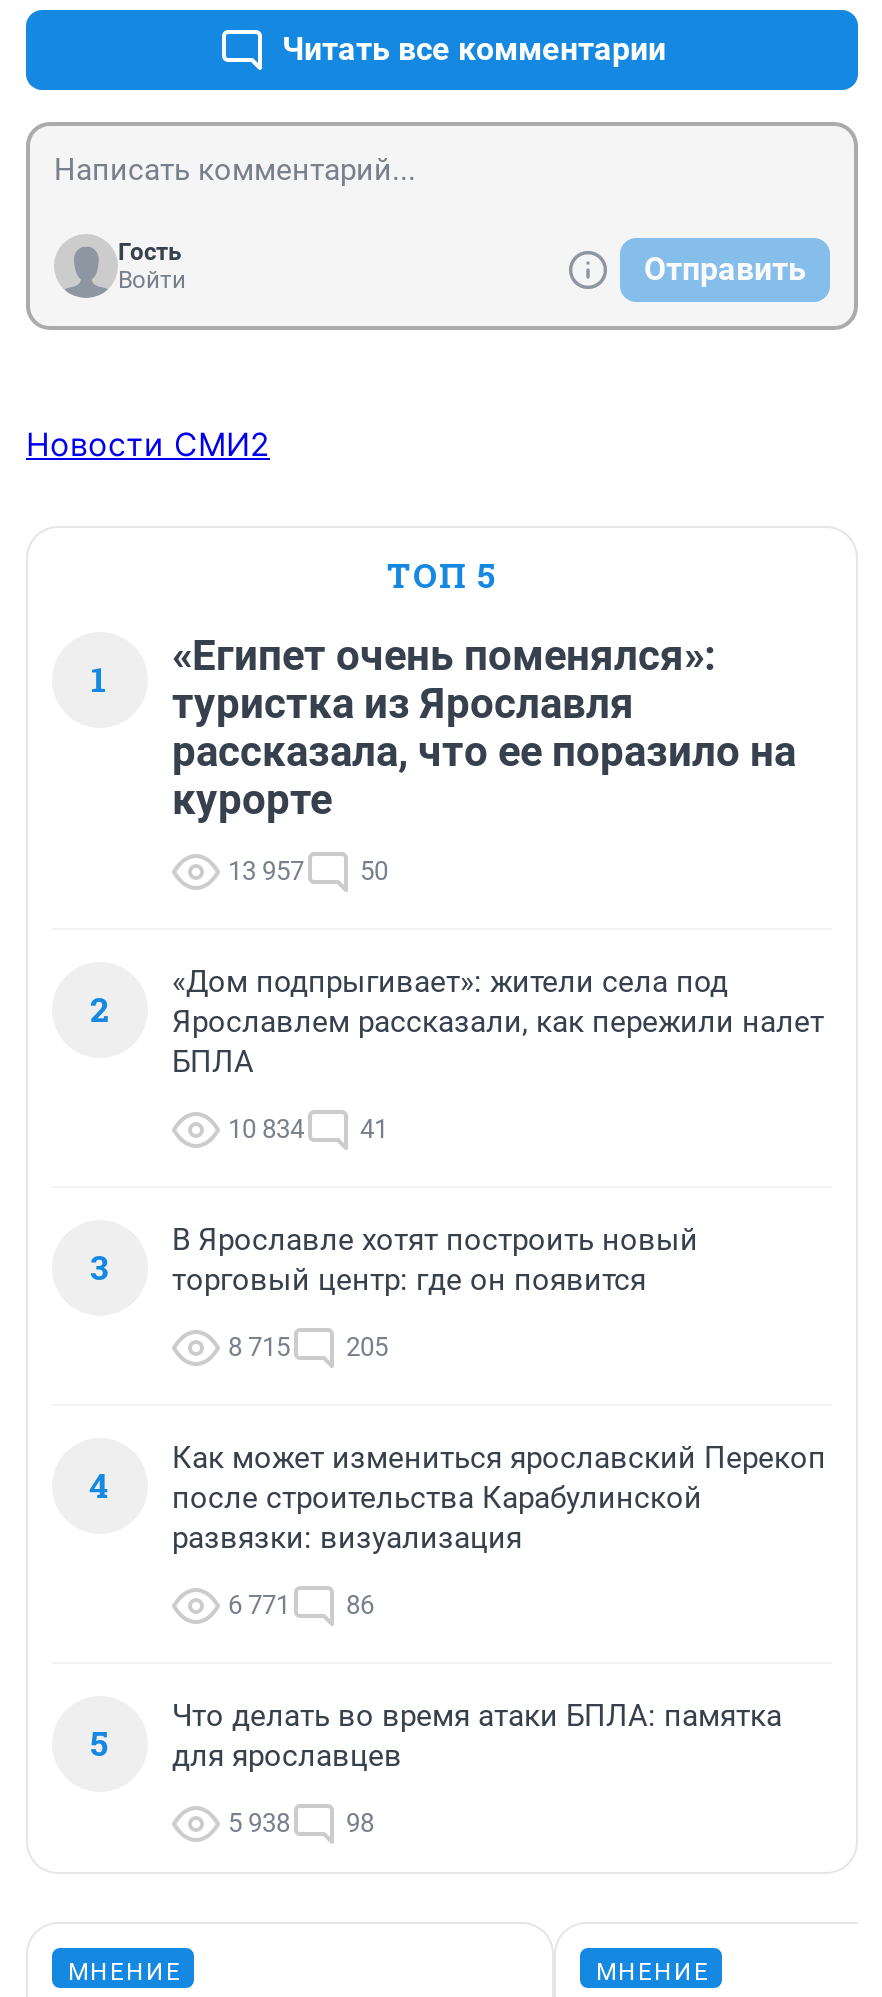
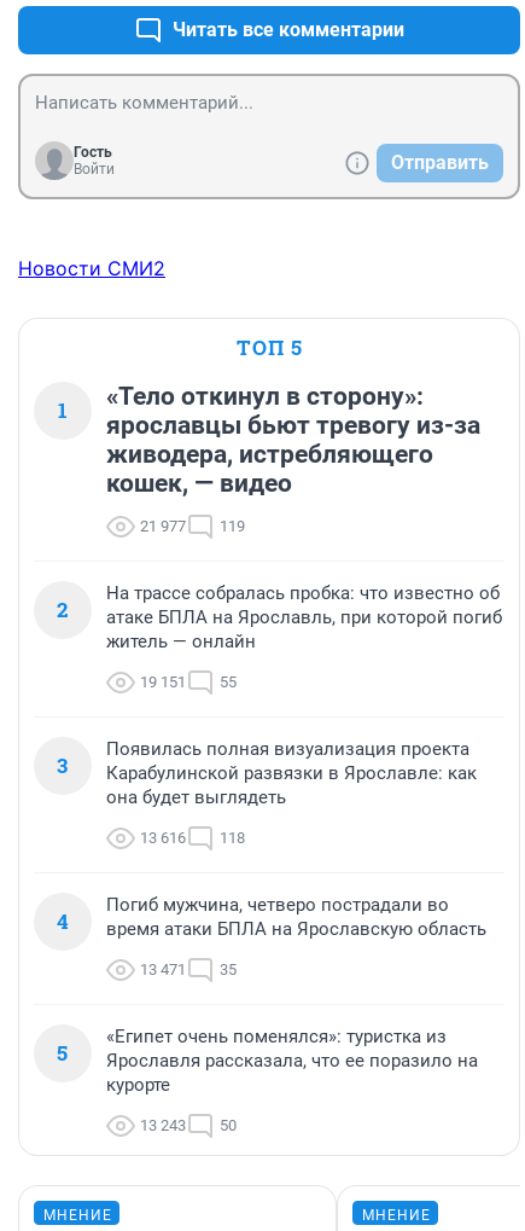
[172,632,796,824] «Египет очень поменялся»: | туристка из Ярославля | рассказала, что ее поразило на | курорте -> [106,382,480,498] «Тело откинул в сторону»: | ярославцы бьют тревогу из-за | живодера, истребляющего | кошек, — видео
[228,856,388,886] 13 957 | 50 -> [140,517,245,535] 21 977 | 119
[172,964,824,1080] «Дом подпрыгивает»: жители села под | Ярославлем рассказали, как пережили налет | БПЛА -> [106,582,502,652] На трассе собралась пробка: что известно об | атаке БПЛА на Ярославль, при которой погиб | житель — онлайн
[228,1114,388,1144] 10 834 | 41 -> [140,673,237,691] 19 151 | 55
[172,1222,698,1298] В Ярославле хотят построить новый | торговый центр: где он появится -> [106,738,477,808] Появилась полная визуализация проекта | Карабулинской развязки в Ярославле: как | она будет выглядеть
[228,1332,388,1362] 8 715 | 205 -> [140,829,245,847] 13 616 | 118
[172,1440,826,1556] Как может измениться ярославский Перекоп | после строительства Карабулинской | развязки: визуализация -> [106,894,486,940] Погиб мужчина, четверо пострадали во | время атаки БПЛА на Ярославскую область
[228,1590,374,1620] 6 771 | 86 -> [140,961,237,979] 13 471 | 35
[172,1698,782,1774] Что делать во время атаки БПЛА: памятка | для ярославцев -> [106,1026,478,1096] «Египет очень поменялся»: туристка из | Ярославля рассказала, что ее поразило на | курорте
[228,1808,374,1838] 5 938 | 98 -> [140,1116,237,1134] 13 243 | 50

